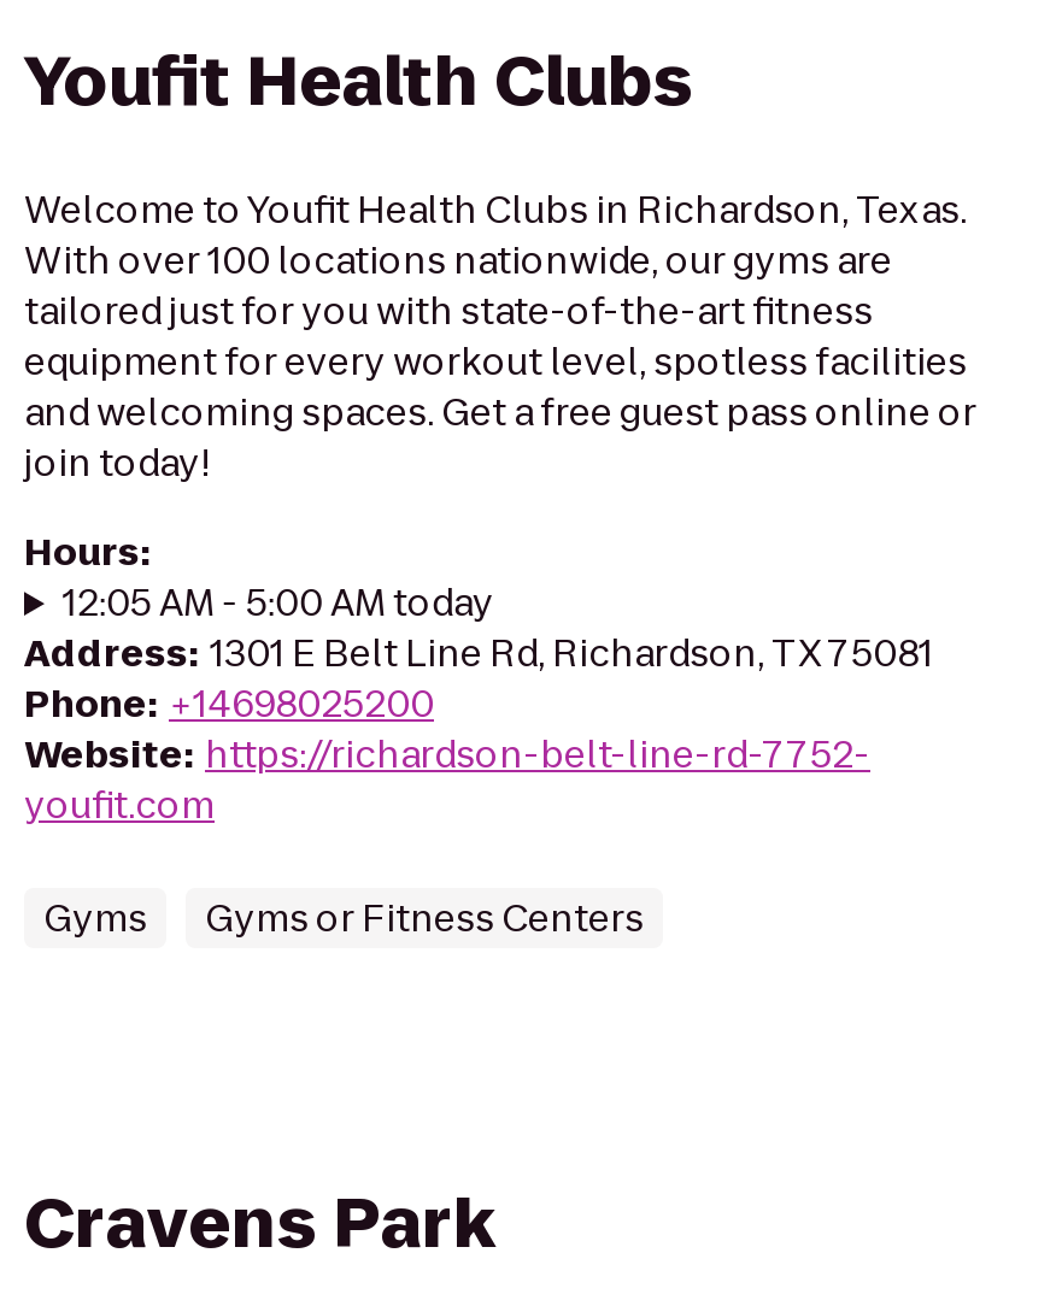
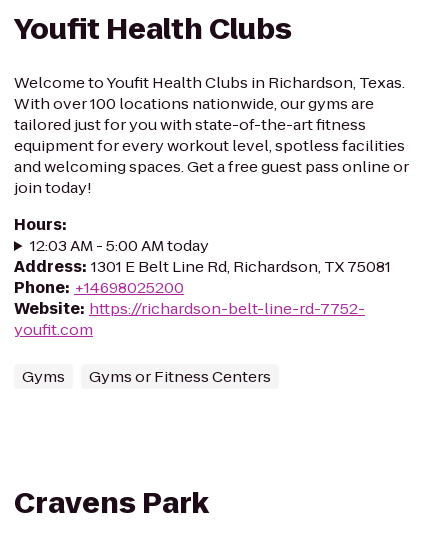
[62,577,494,628] 12:05 AM - 5:00 AM today -> [30,235,209,256] 12:03 AM - 5:00 AM today

